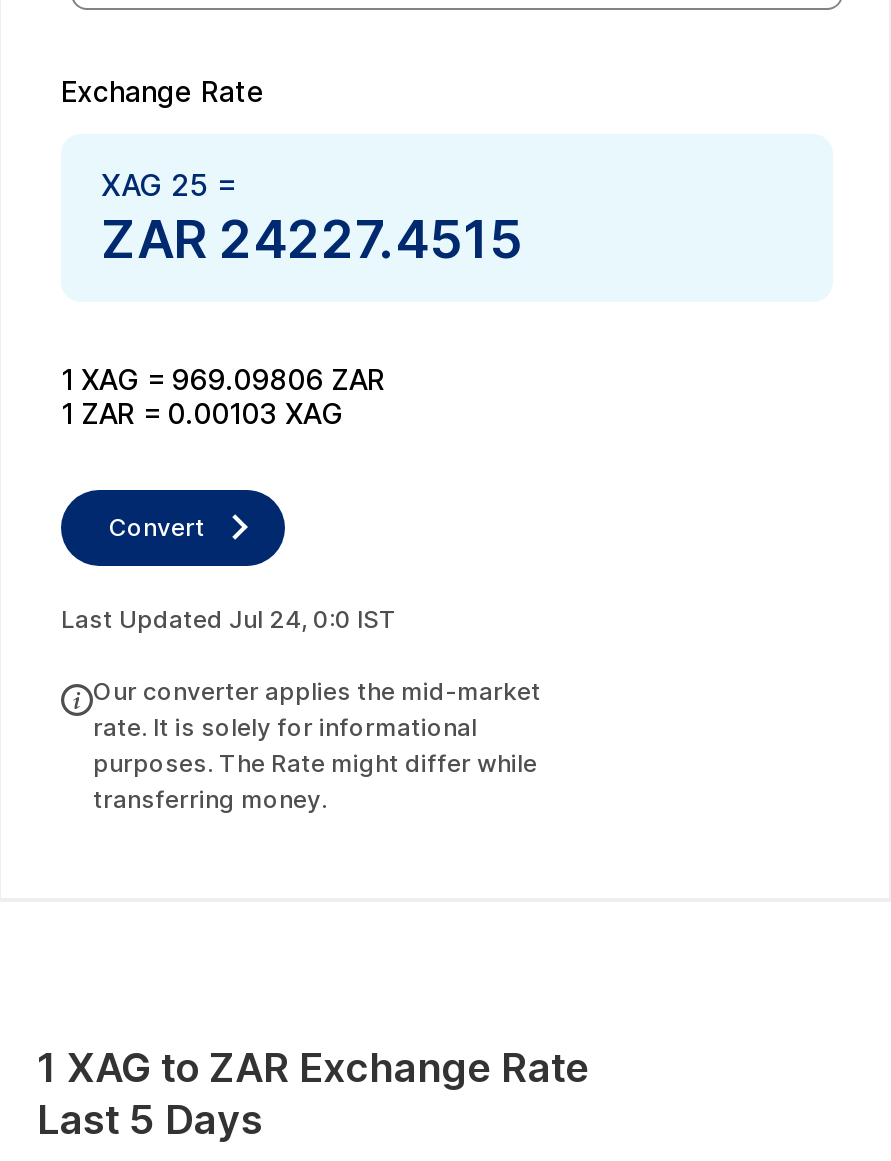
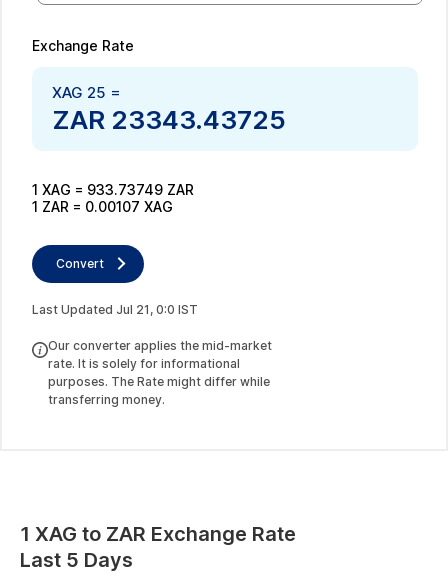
[101,207,523,269] ZAR 24227.4515 -> [52,103,286,134] ZAR 23343.43725
[61,361,385,395] 1 XAG = 969.09806 ZAR -> [32,180,194,197] 1 XAG = 933.73749 ZAR
[61,395,343,429] 1 ZAR = 0.00103 XAG -> [32,197,173,214] 1 ZAR = 0.00107 XAG
[61,603,397,633] Last Updated Jul 24, 0:0 IST -> [32,301,198,316] Last Updated Jul 21, 0:0 IST

